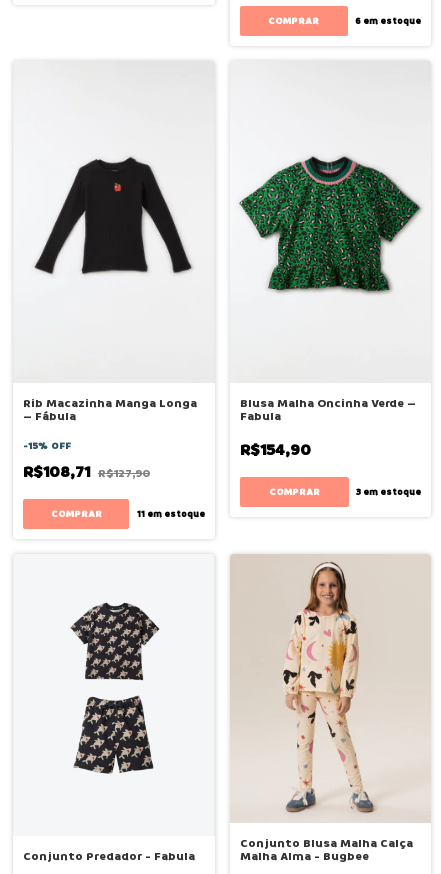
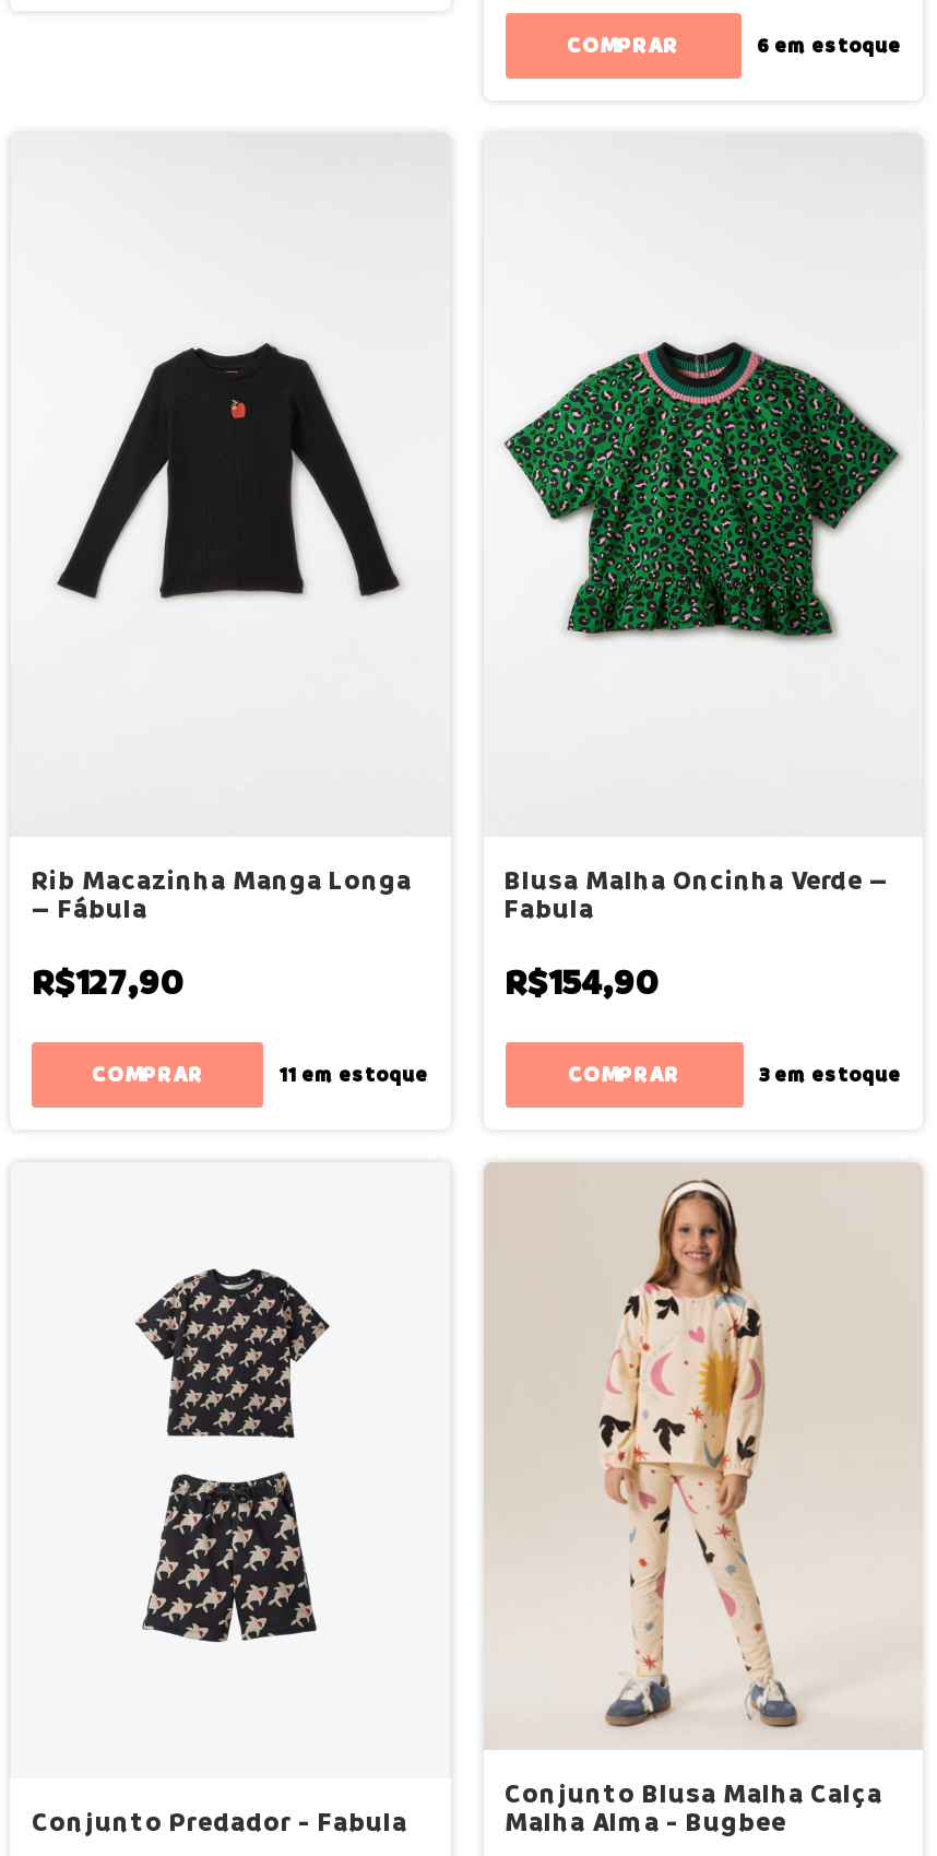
[23,439,150,483] -15% OFF | R$108,71 R$127,90 -> [32,959,185,1007] R$127,90

